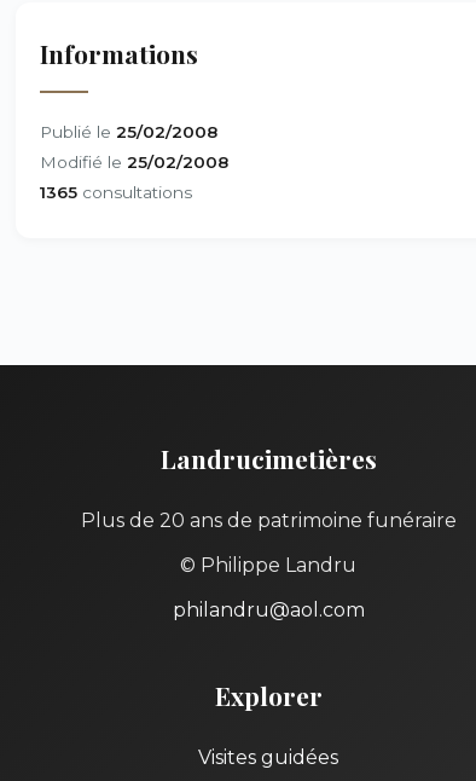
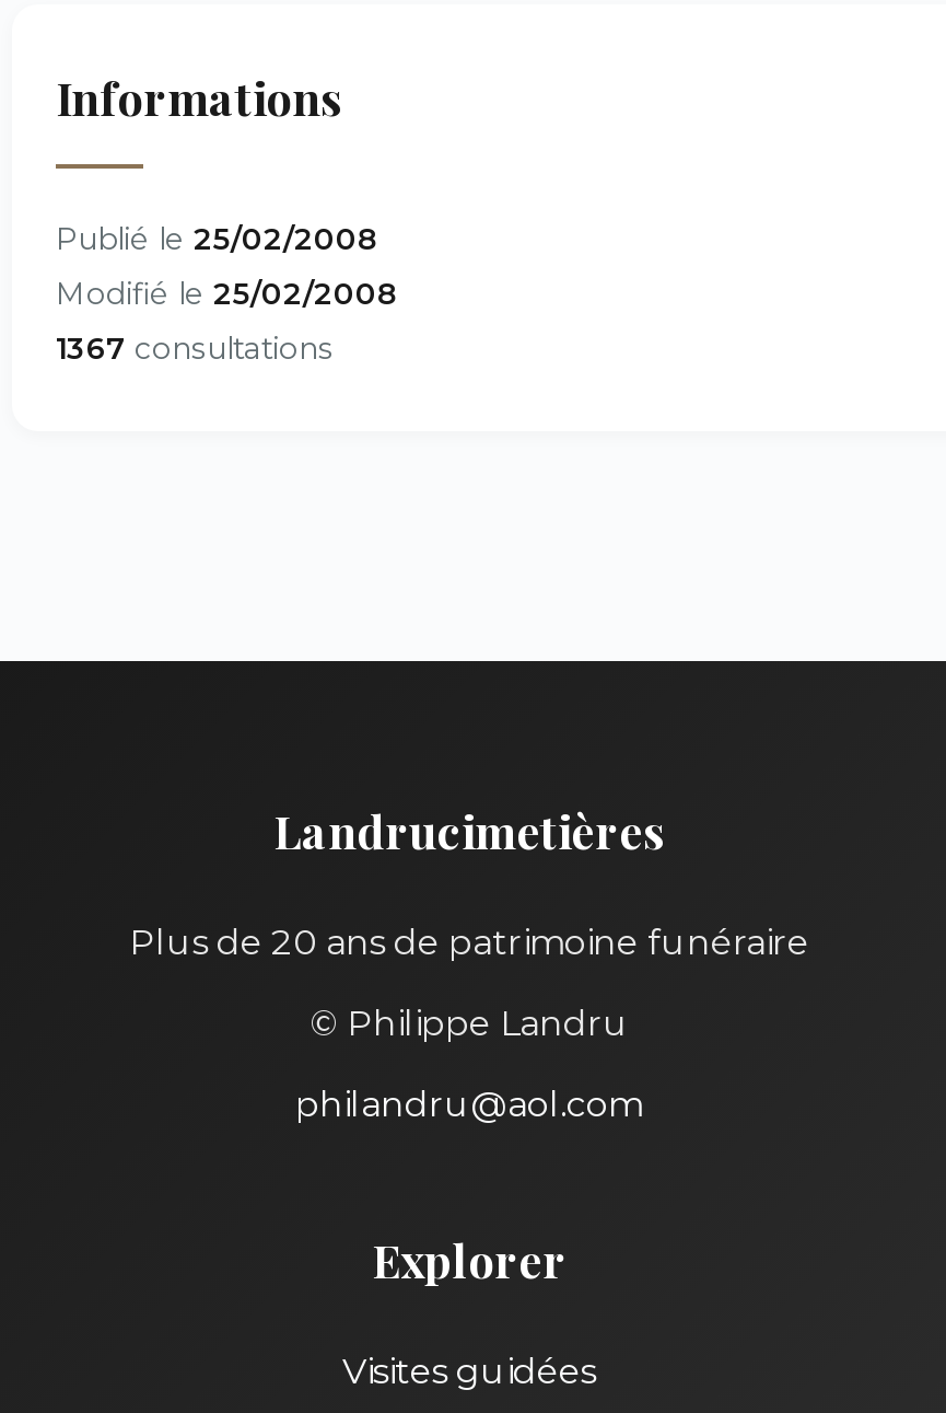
[40,183,192,202] 1365 consultations -> [56,331,334,366] 1367 consultations

